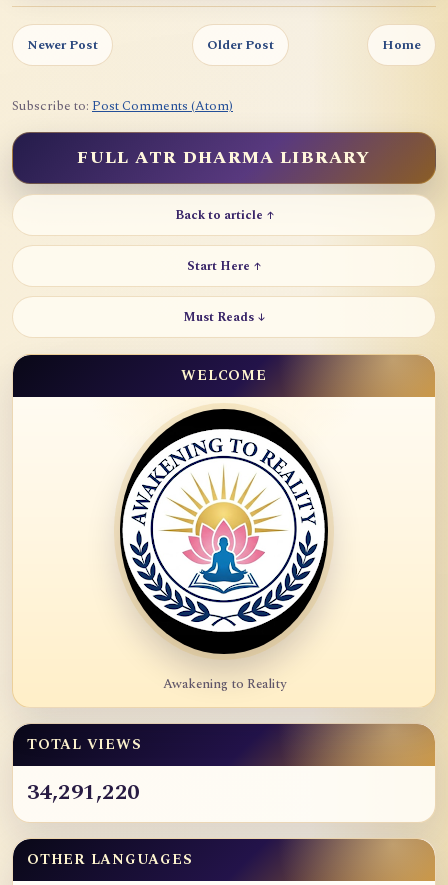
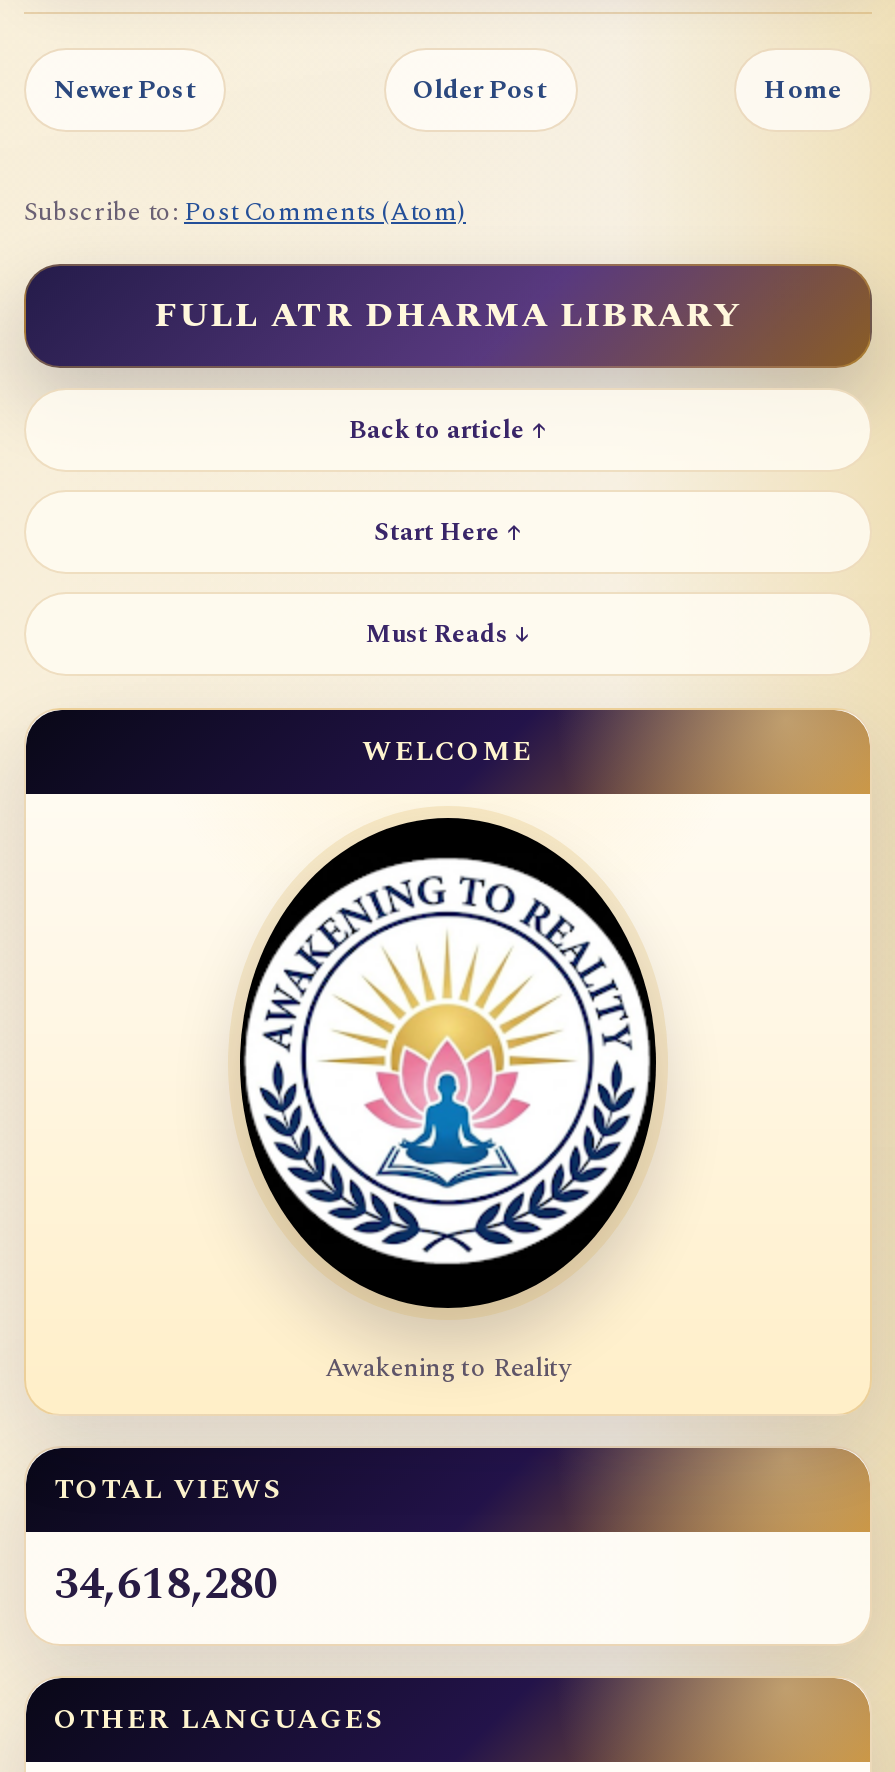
[27,776,139,809] 34,291,220 -> [54,1552,279,1618] 34,618,280

